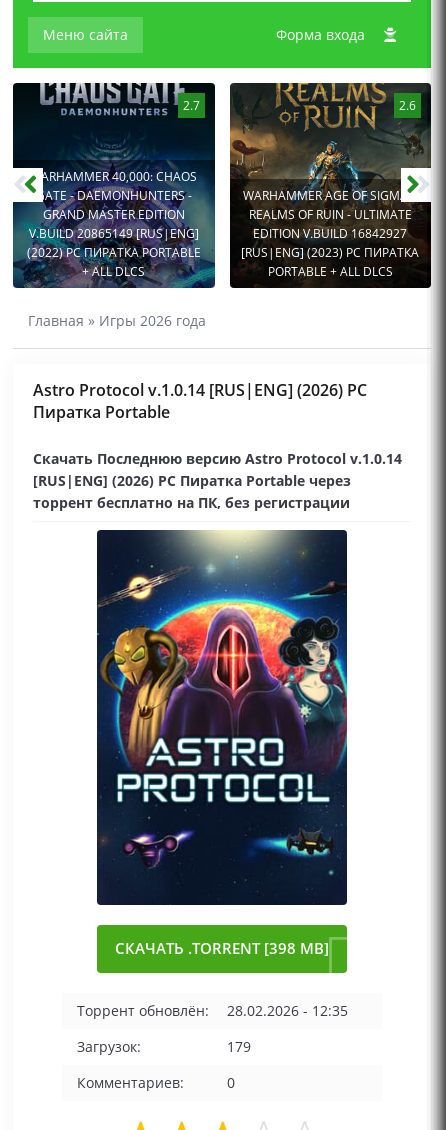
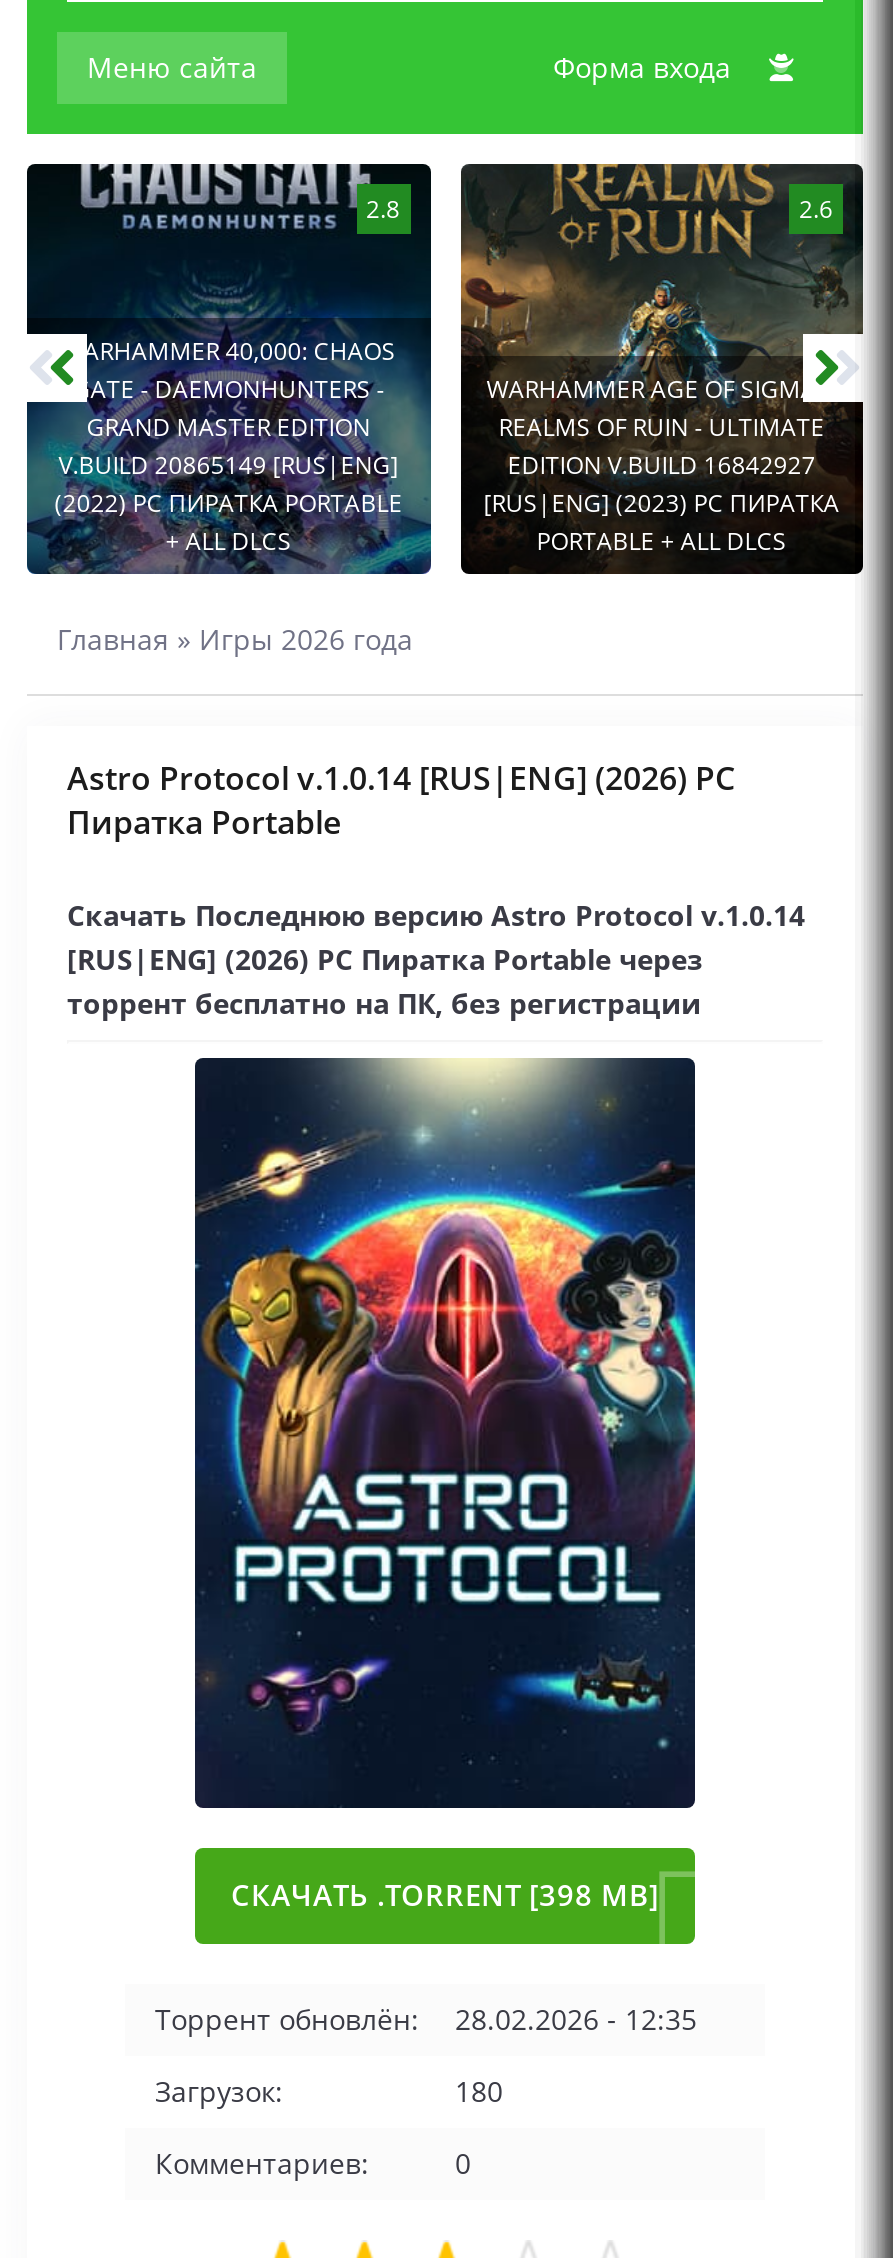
[182,97,199,114] 2.7 -> [366,192,400,226] 2.8
[227,1037,251,1056] 179 -> [455,2072,503,2110] 180

